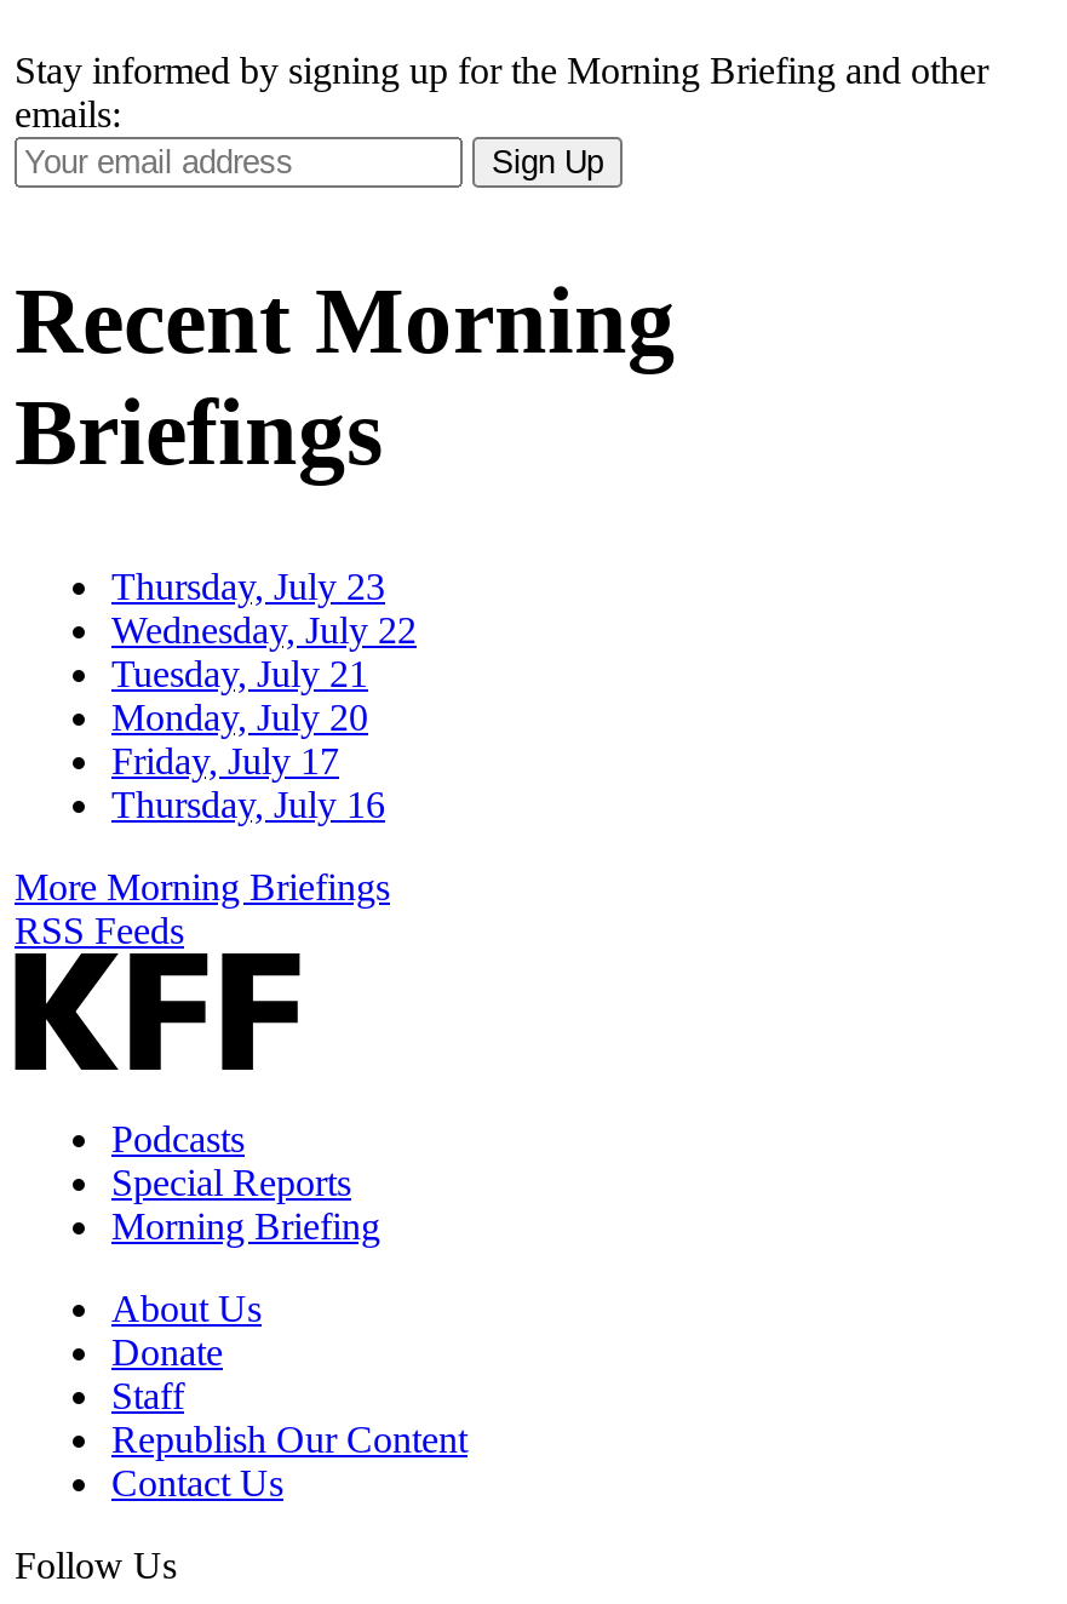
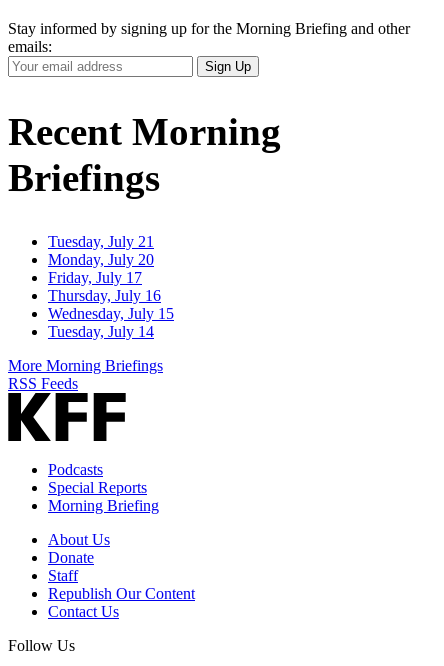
[111,566,417,651] Thursday, July 23 | Wednesday, July 22 -> none
moved [111,654,385,826] -> [48,233,161,304]: Tuesday, July 21 | Monday, July 20 | Friday, July 17 | Thursday, July 16
none -> [48,305,174,340] Wednesday, July 15 | Tuesday, July 14

